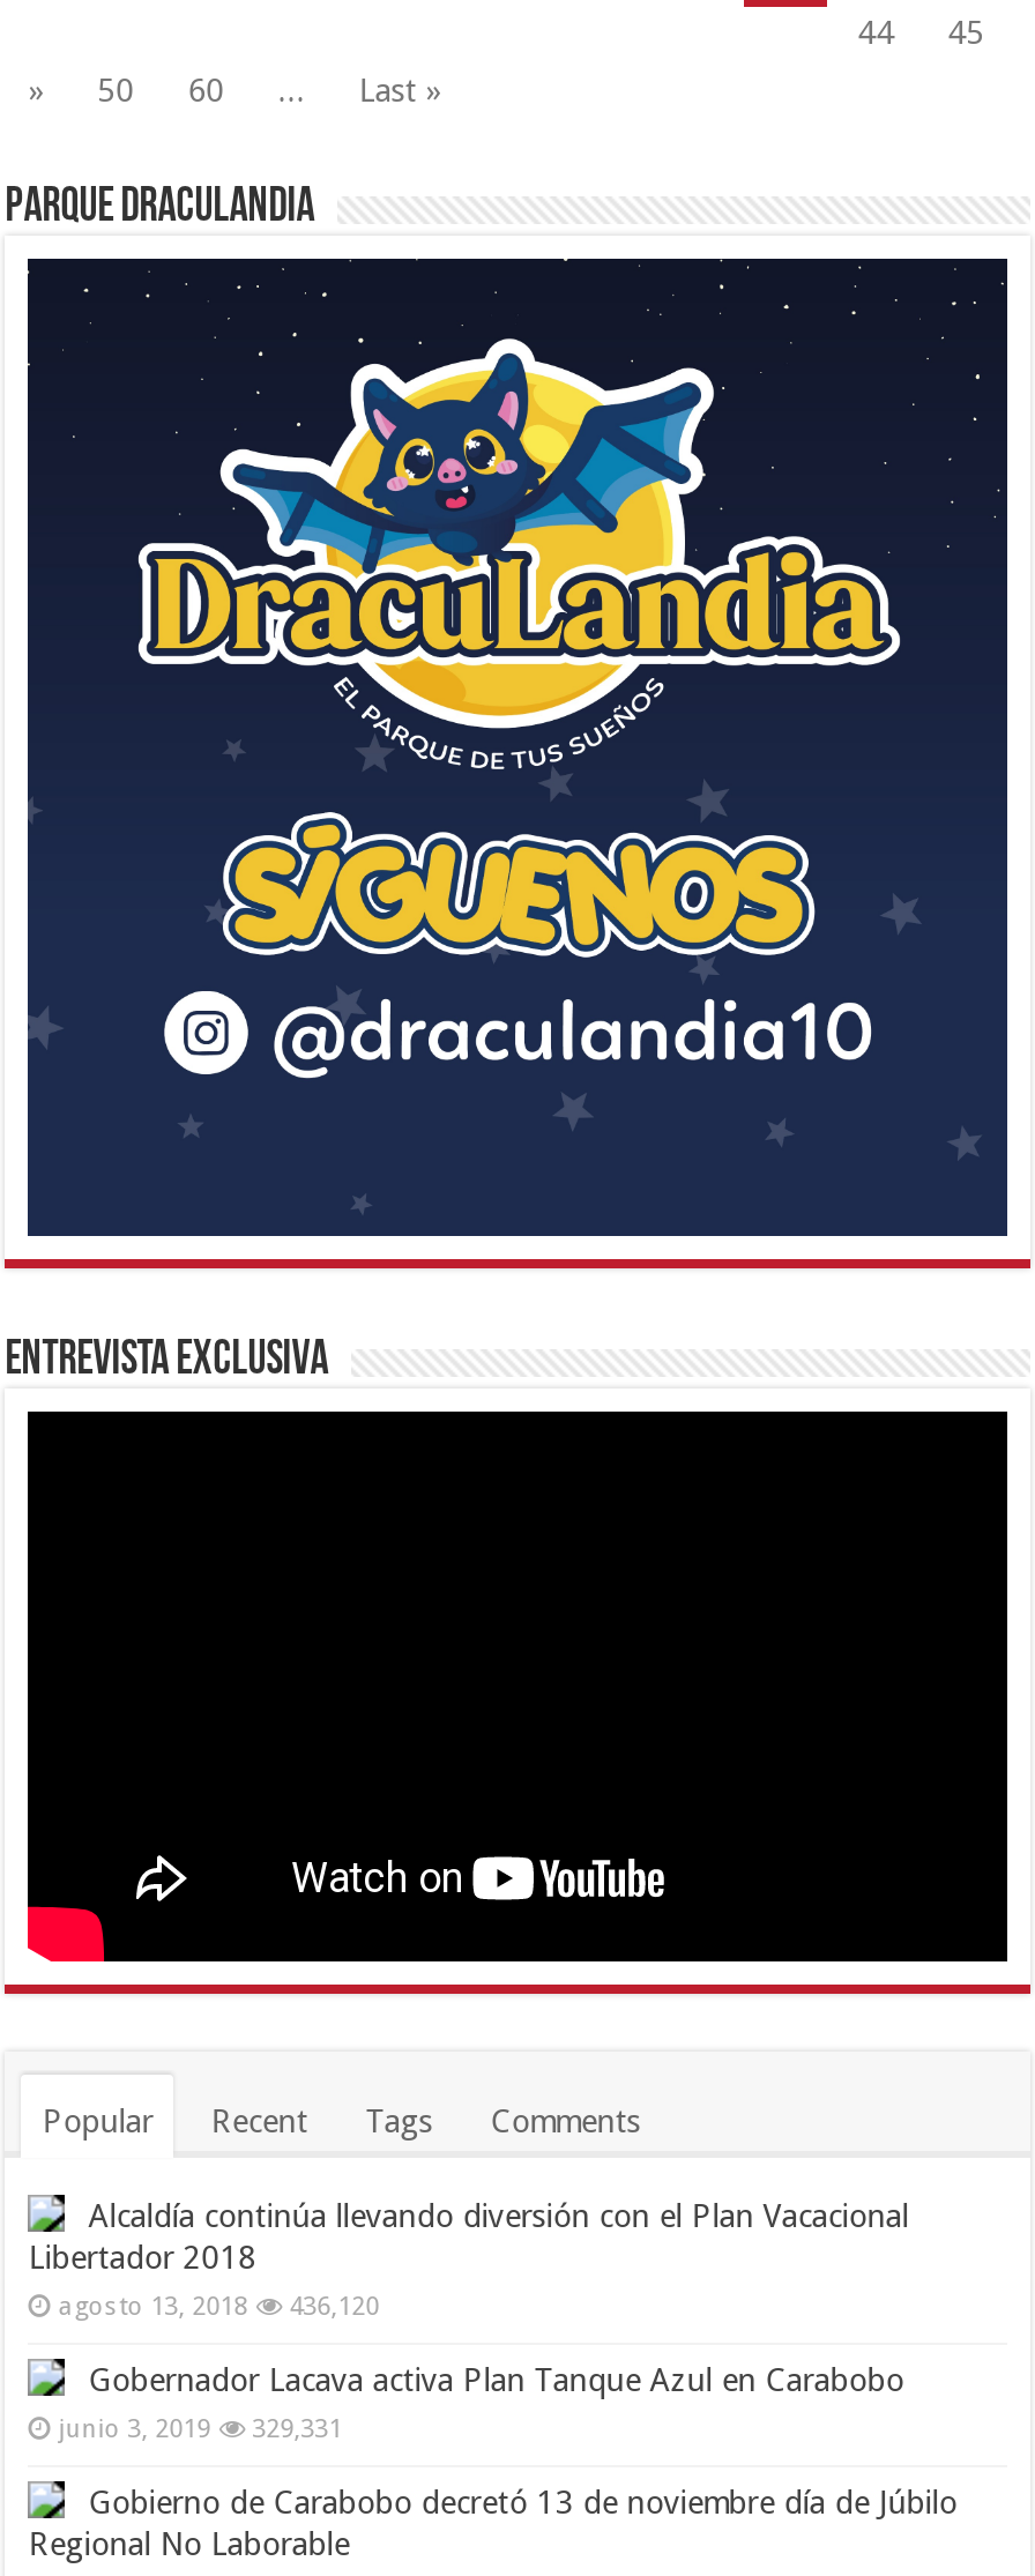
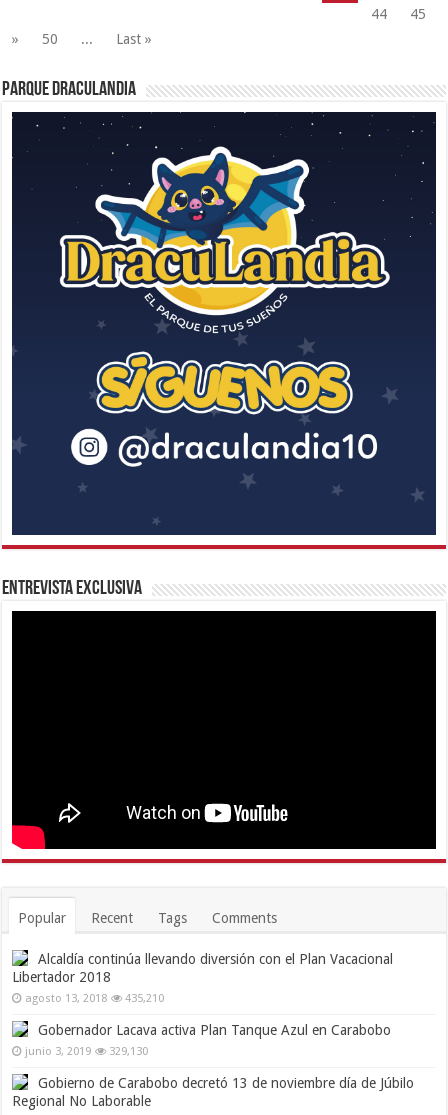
[188,70,225,107] 60 -> none
[58,2293,379,2323] agosto 13, 2018 436,120 -> [25,992,164,1005] agosto 13, 2018 435,210
[58,2415,342,2445] junio 3, 2019 329,331 -> [25,1045,148,1058] junio 3, 2019 329,130

